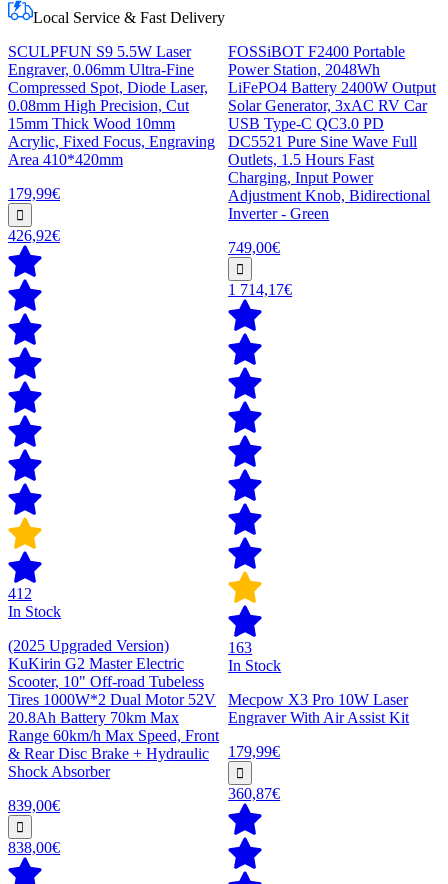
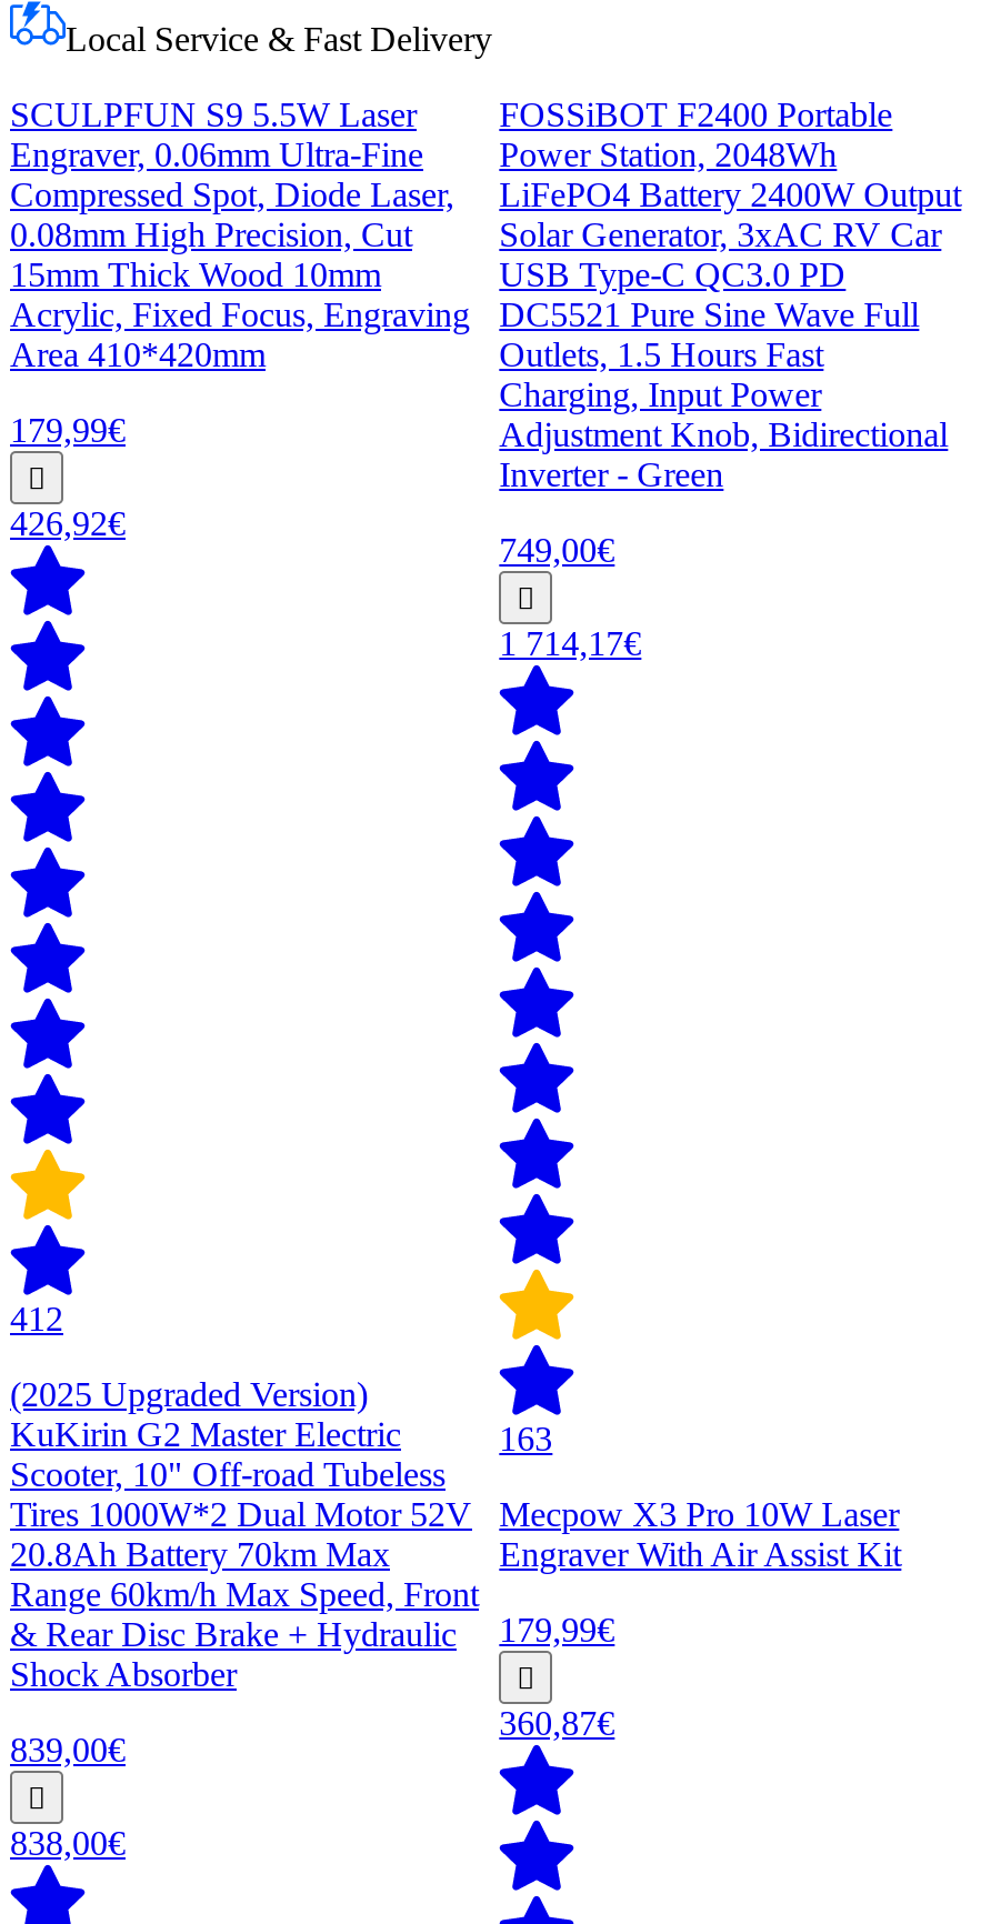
[8,603,61,620] In Stock -> none
[228,657,281,674] In Stock -> none

